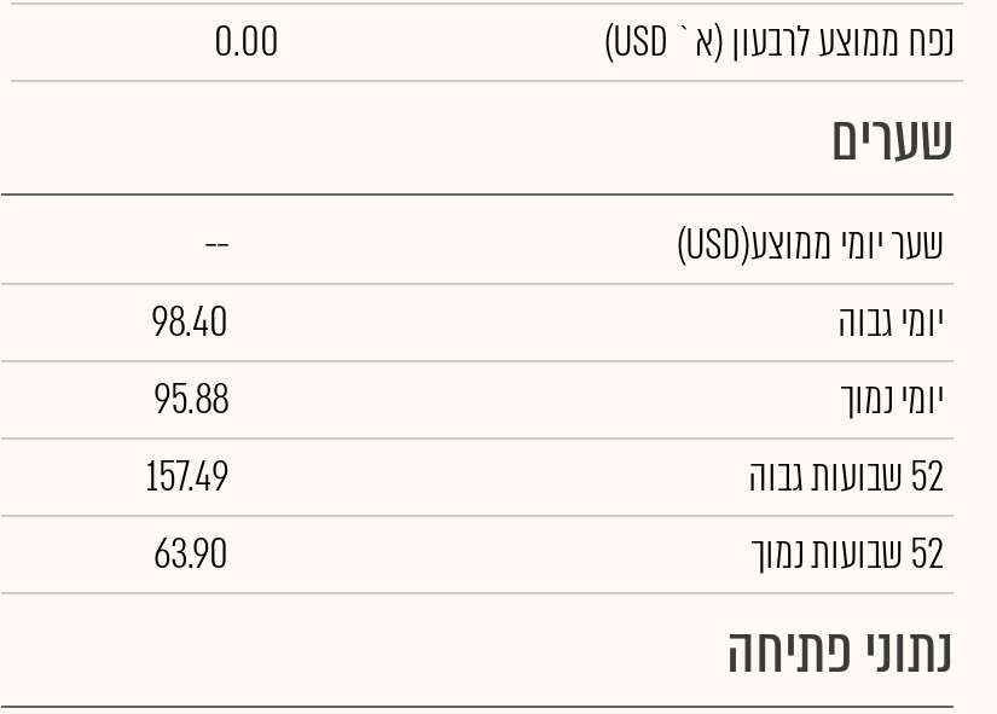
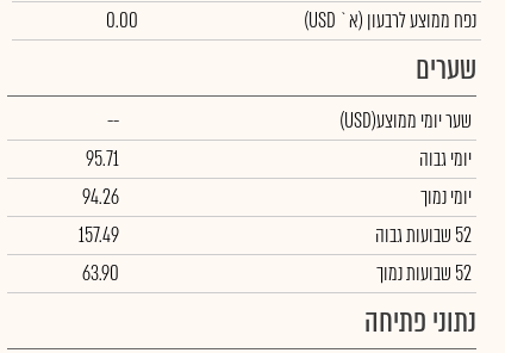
[151,292,229,353] 98.40 -> [86,144,119,174] 95.71
[154,370,229,430] 95.88 -> [82,182,119,212] 94.26

